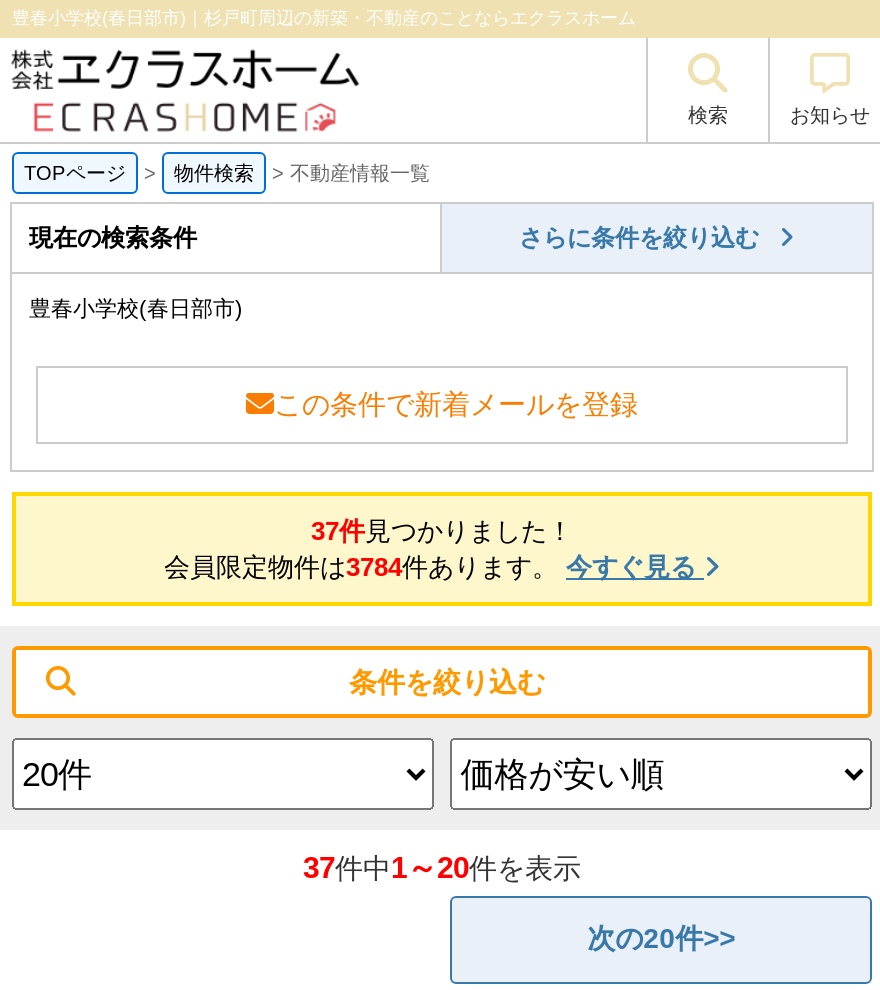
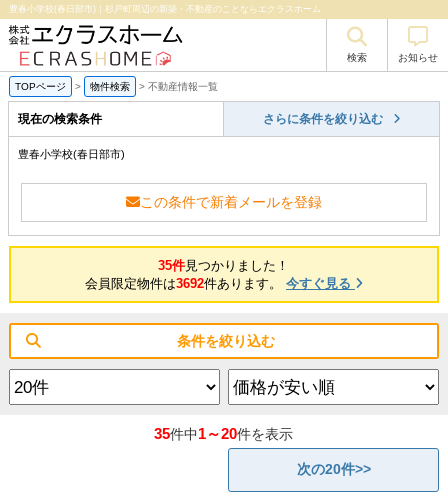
[311,516,573,546] 37件見つかりました！ -> [158,258,289,273] 35件見つかりました！
[164,552,704,582] 会員限定物件は3784件あります。今すぐ見る -> [85,276,355,291] 会員限定物件は3692件あります。今すぐ見る
[303,851,581,885] 37件中1～20件を表示 -> [154,425,293,442] 35件中1～20件を表示

